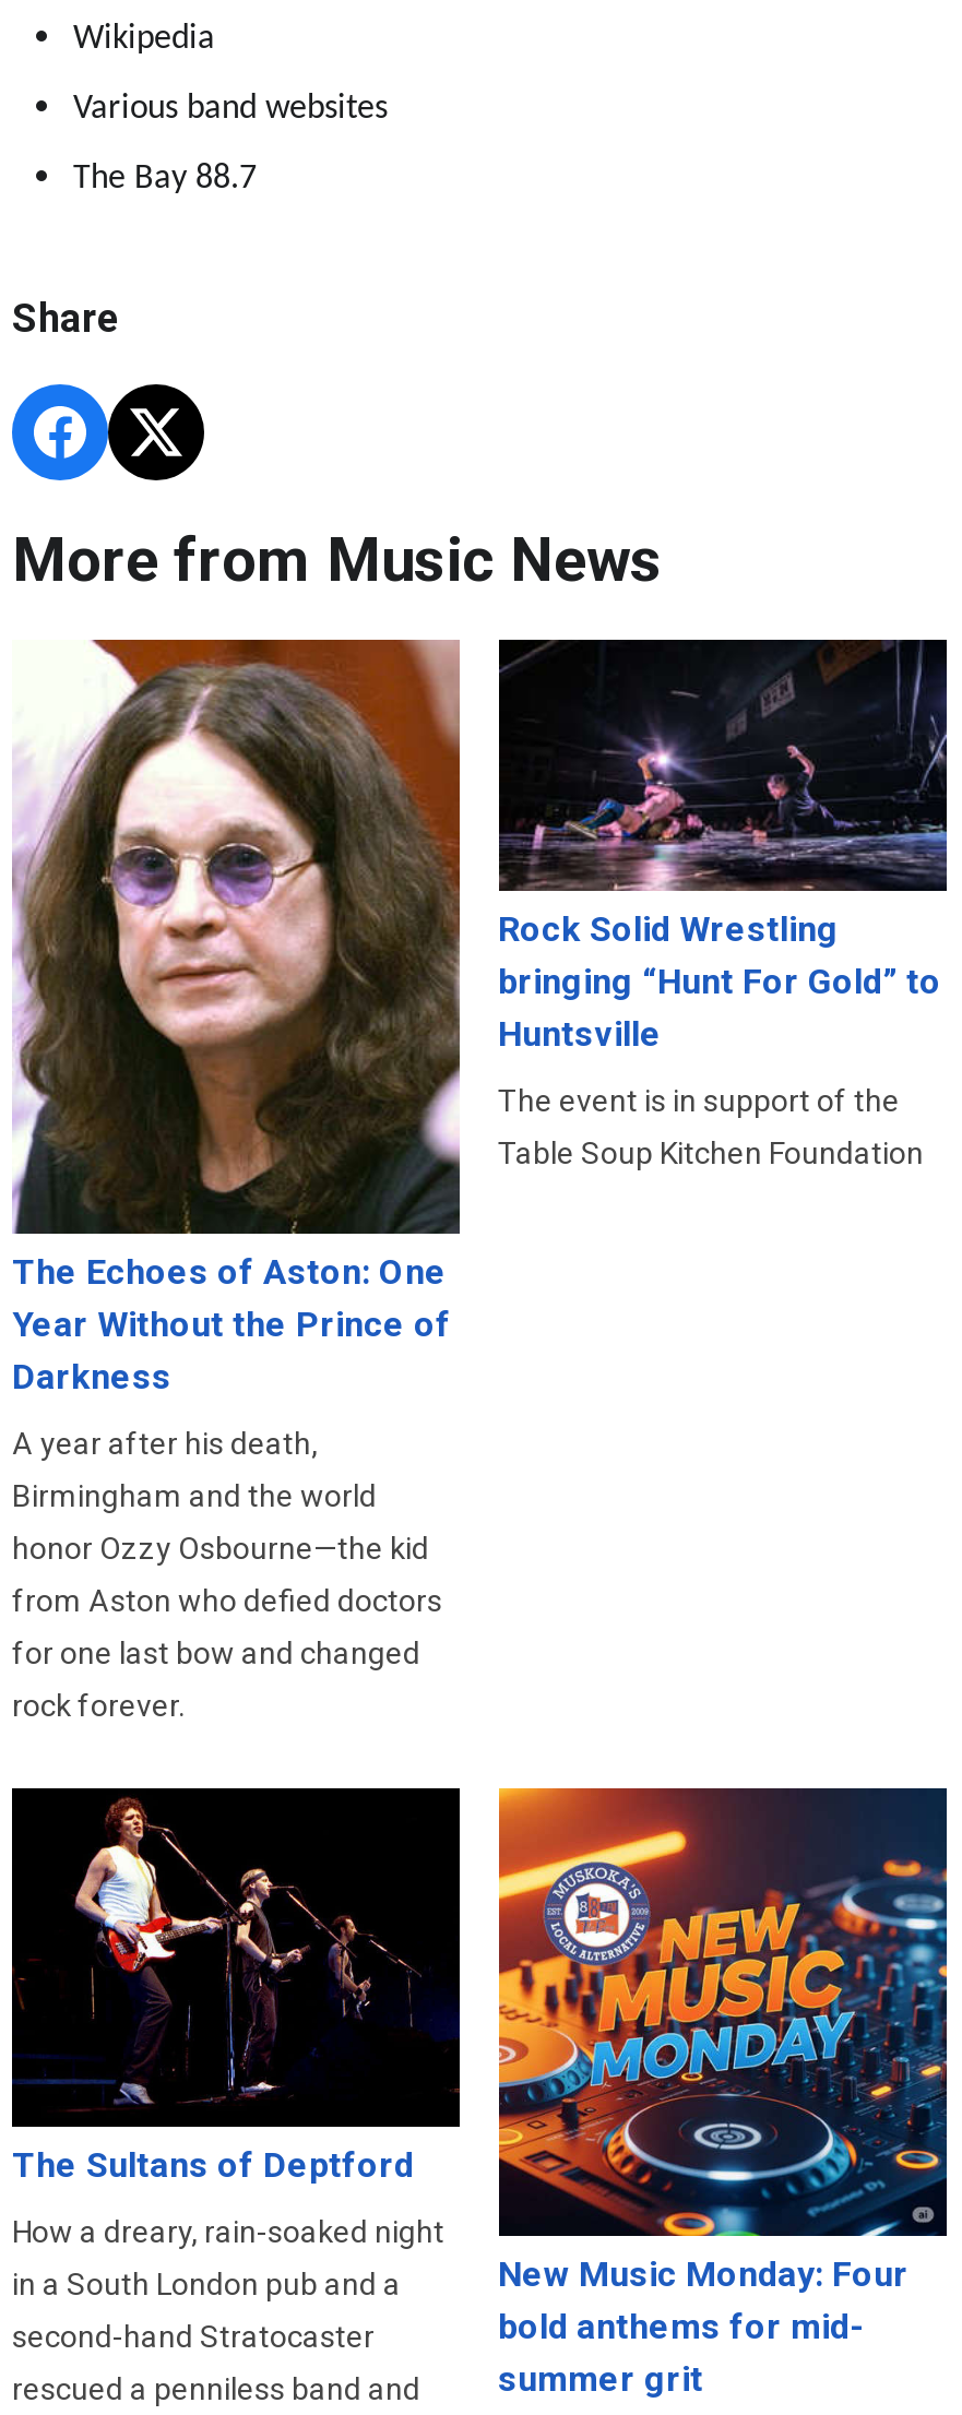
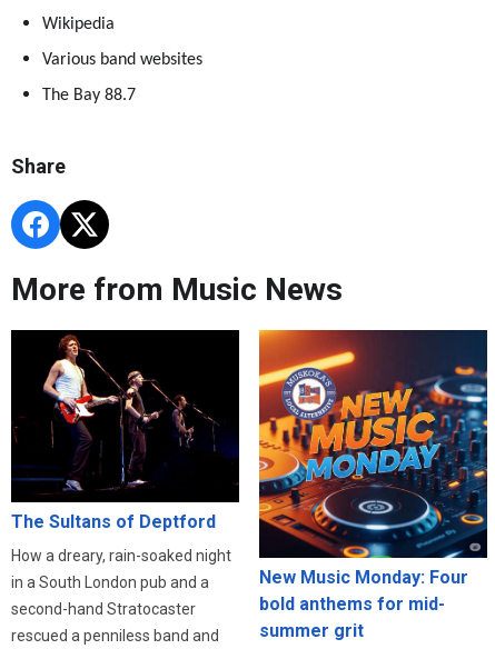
[12,638,462,1722] [image] | The Echoes of Aston: One | Year Without the Prince of | Darkness | A year after his death, | Birmingham and the world | honor Ozzy Osbourne—the kid | from Aston who defied doctors | for one last bow and changed | rock forever. -> none
[497,638,949,1171] [image] | Rock Solid Wrestling | bringing “Hunt For Gold” to | Huntsville | The event is in support of the | Table Soup Kitchen Foundation -> none

